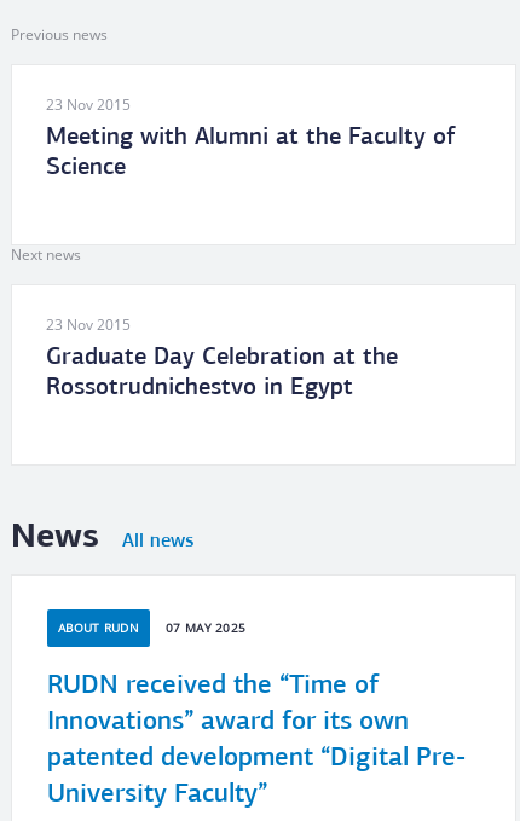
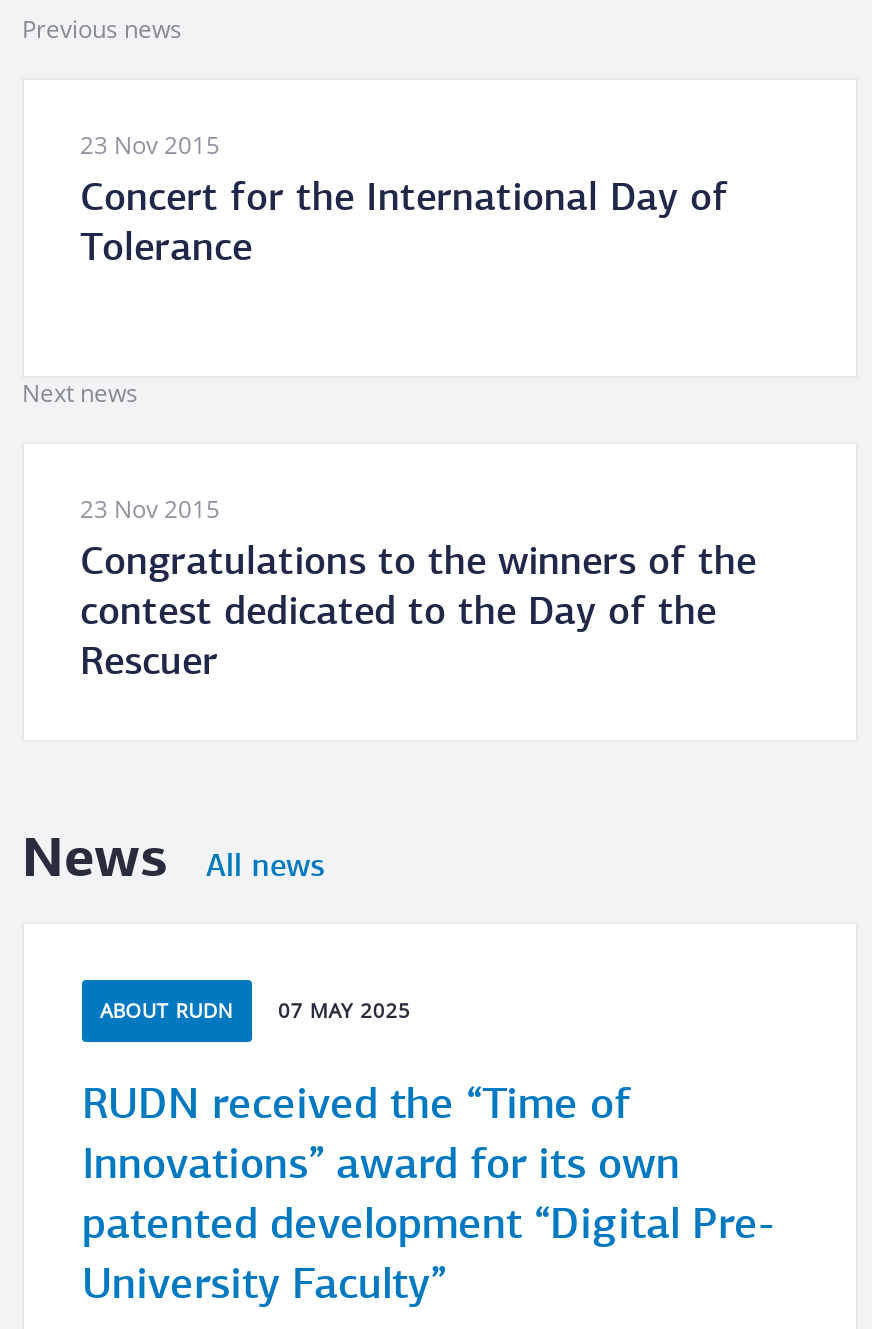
[46,126,456,180] Meeting with Alumni at the Faculty of | Science -> [80,180,728,270] Concert for the International Day of | Tolerance
[46,346,398,400] Graduate Day Celebration at the | Rossotrudnichestvo in Egypt -> [80,544,756,684] Congratulations to the winners of the | contest dedicated to the Day of the | Rescuer

